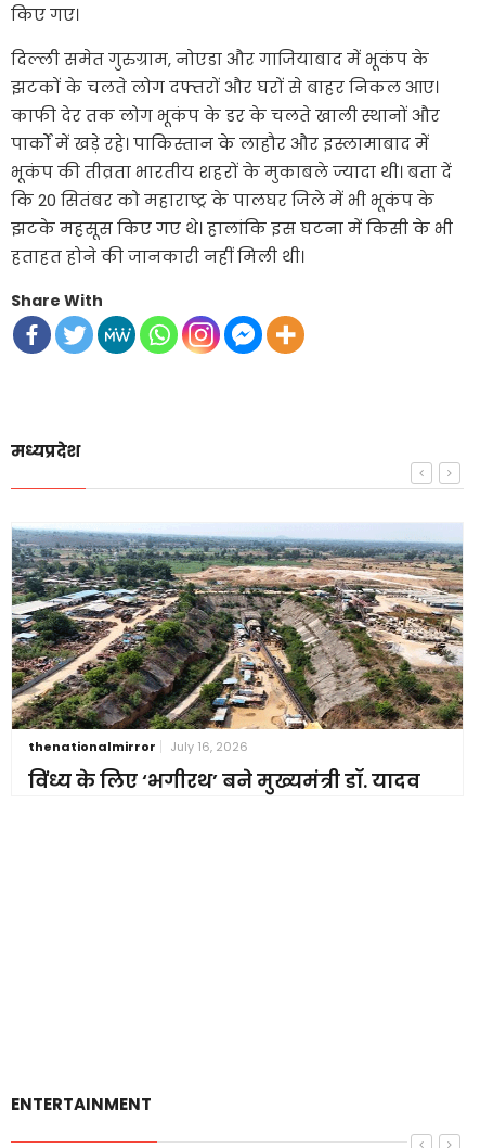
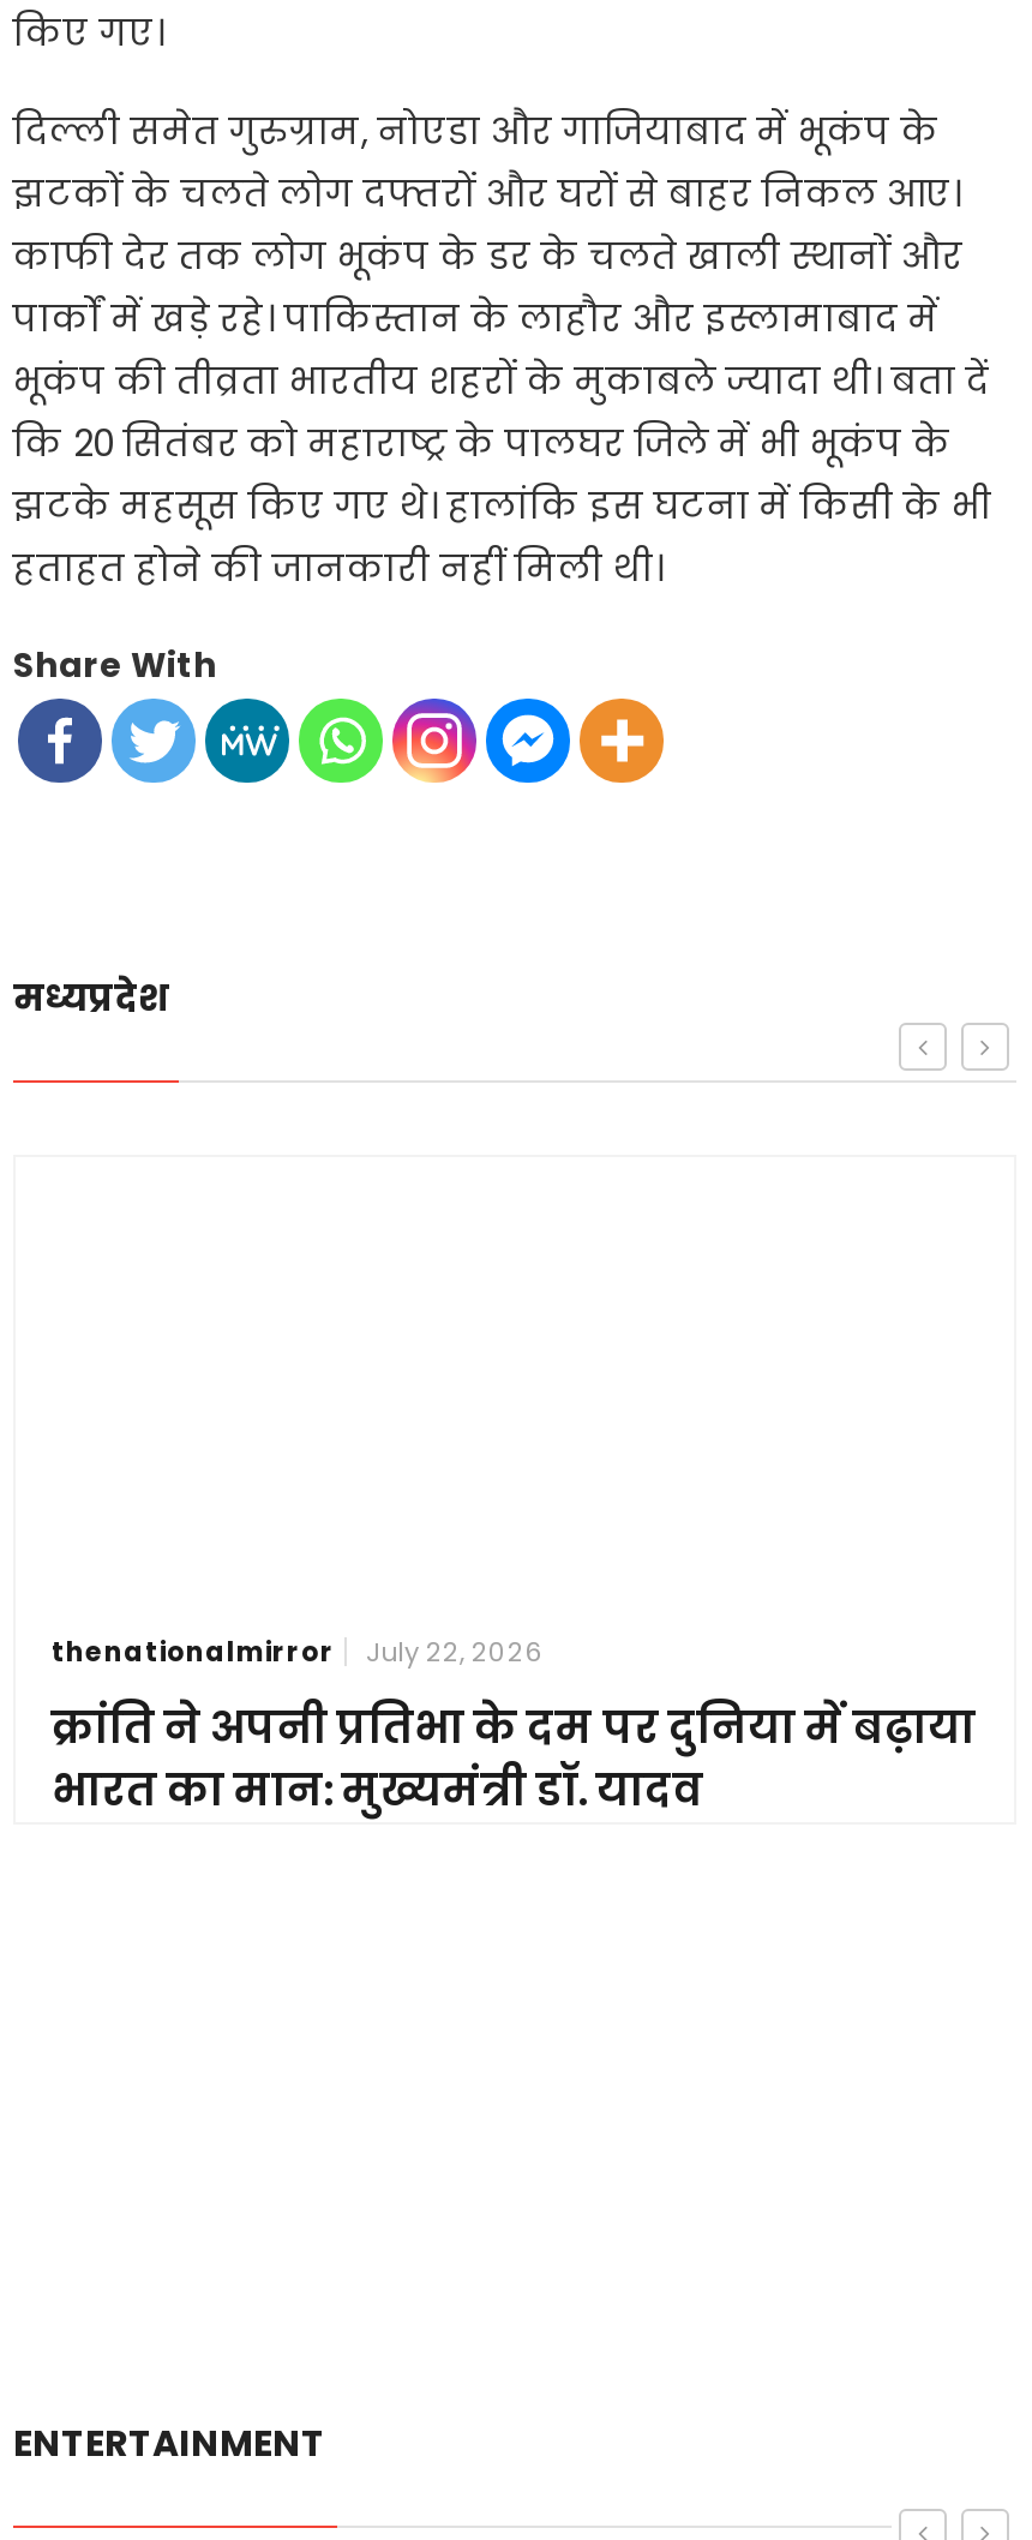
[11,524,464,730] [image] -> none
[28,738,420,794] July 16, 2026 | विंध्य के लिए ‘भगीरथ’ बने मुख्यमंत्री डॉ. यादव -> [52,1632,976,1819] July 22, 2026 | क्रांति ने अपनी प्रतिभा के दम पर दुनिया में बढ़ाया | भारत का मान: मुख्यमंत्री डॉ. यादव

